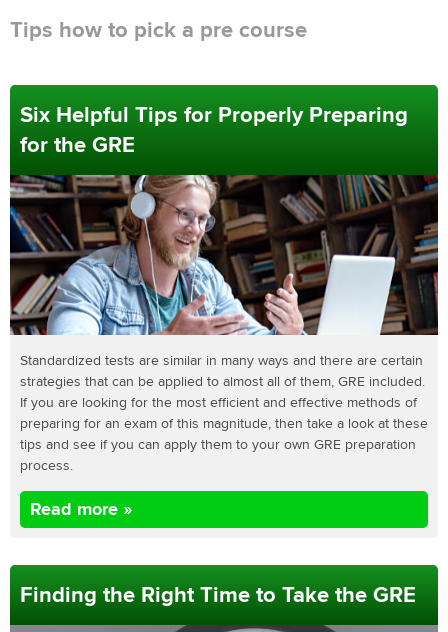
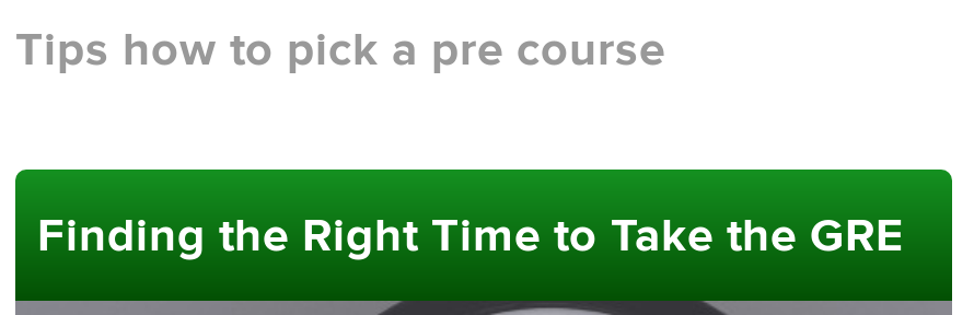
[9,102,439,336] [image] | Six Helpful Tips for Properly Preparing | for the GRE -> none
[20,352,428,520] Standardized tests are similar in many ways and there are certain | strategies that can be applied to almost all of them, GRE included. | If you are looking for the most efficient and effective methods of | preparing for an exam of this magnitude, then take a look at these | tips and see if you can apply them to your own GRE preparation | process. | Read more » -> none

